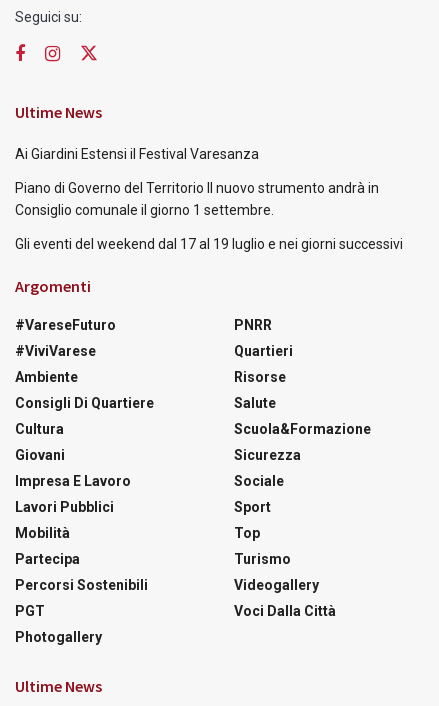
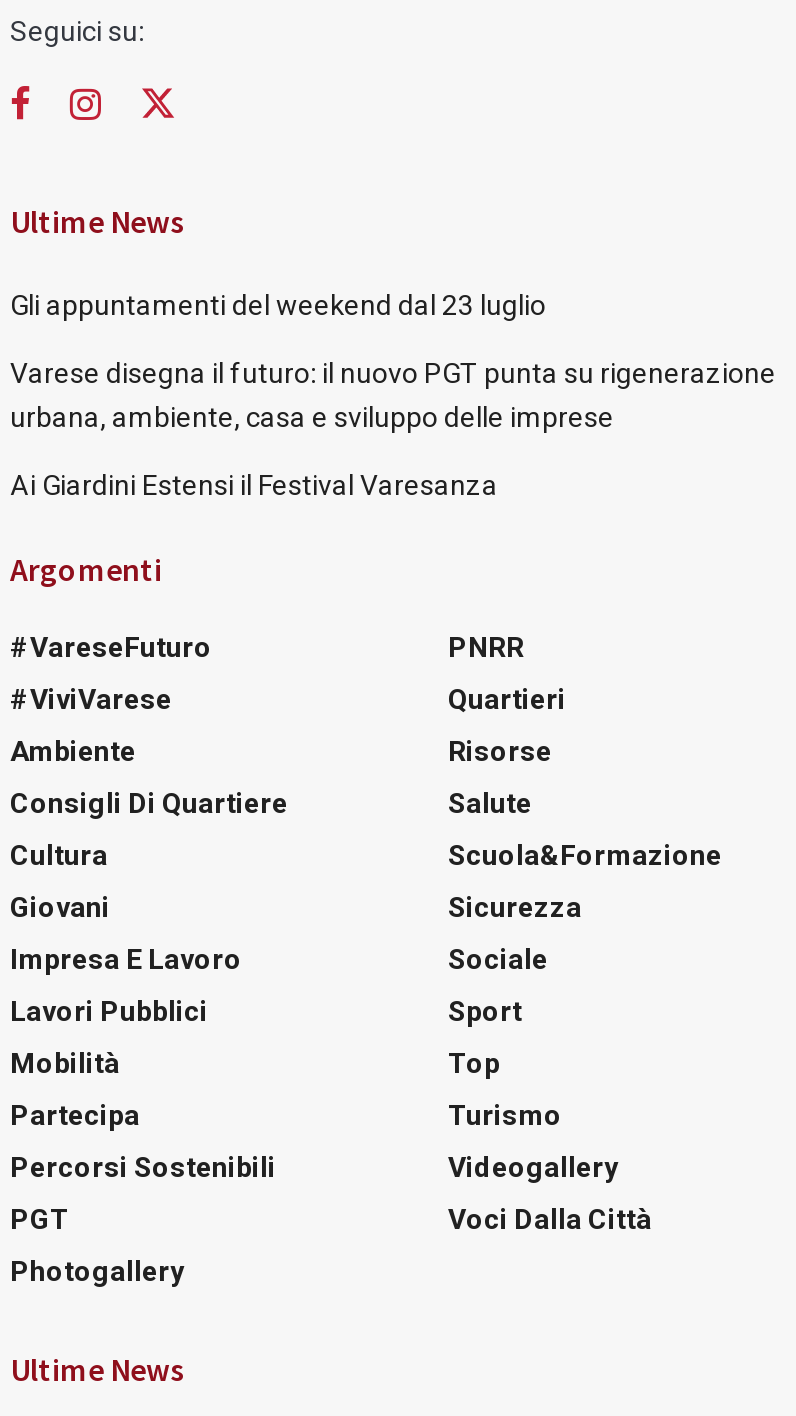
none -> [10,290,776,434] Gli appuntamenti del weekend dal 23 luglio | Varese disegna il futuro: il nuovo PGT punta su rigenerazione | urbana, ambiente, casa e sviluppo delle imprese
moved [15,146,259,162] -> [10,470,498,502]: Ai Giardini Estensi il Festival Varesanza
[15,180,403,252] Piano di Governo del Territorio Il nuovo strumento andrà in | Consiglio comunale il giorno 1 settembre. | Gli eventi del weekend dal 17 al 19 luglio e nei giorni successivi -> none

